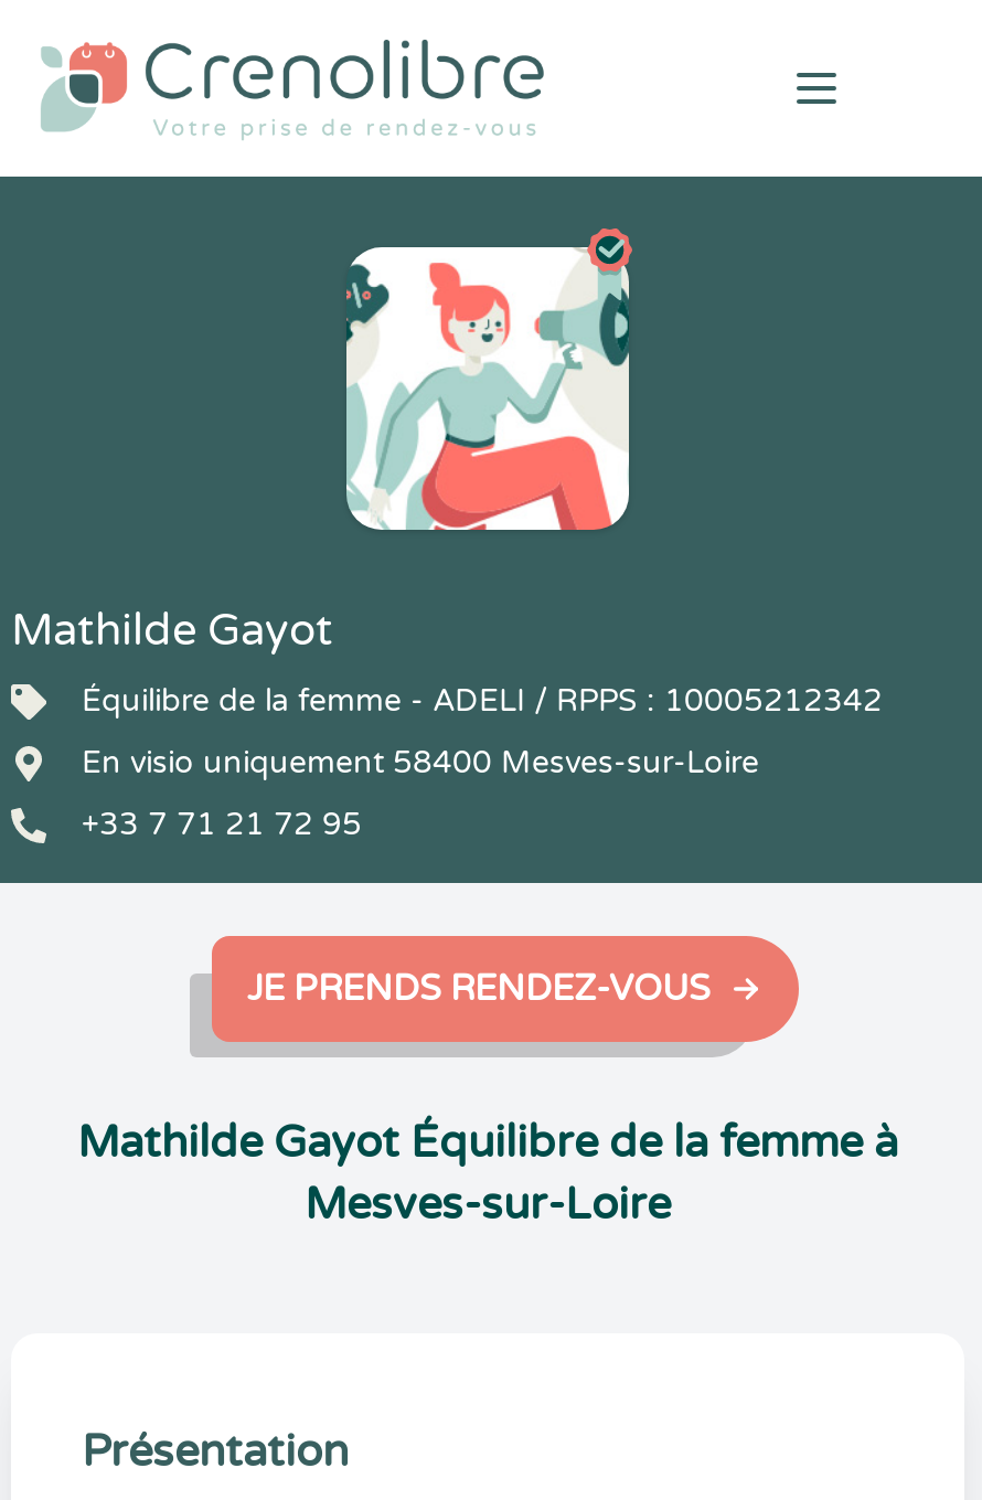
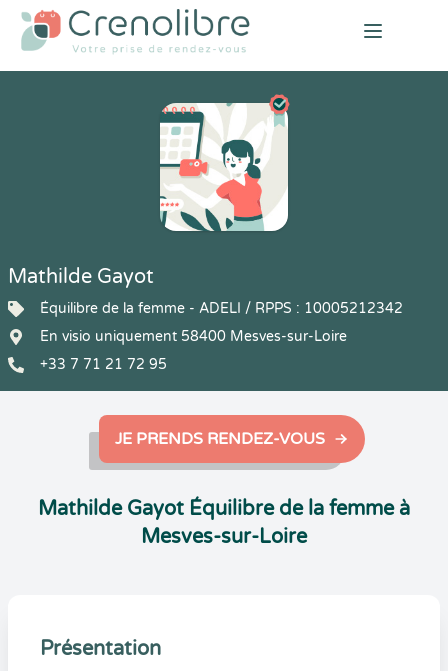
[344,247,631,532] [image] -> [159,103,289,232] [image]

